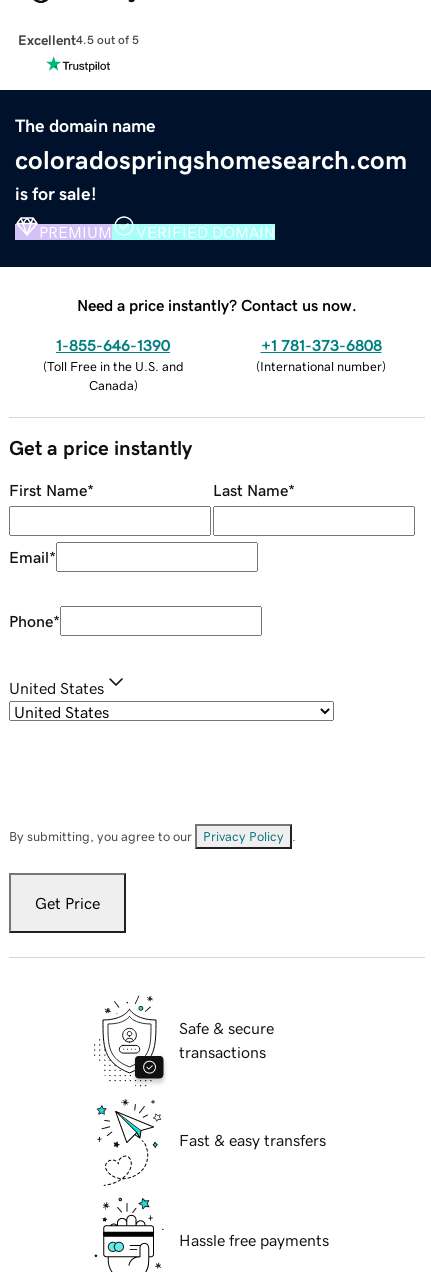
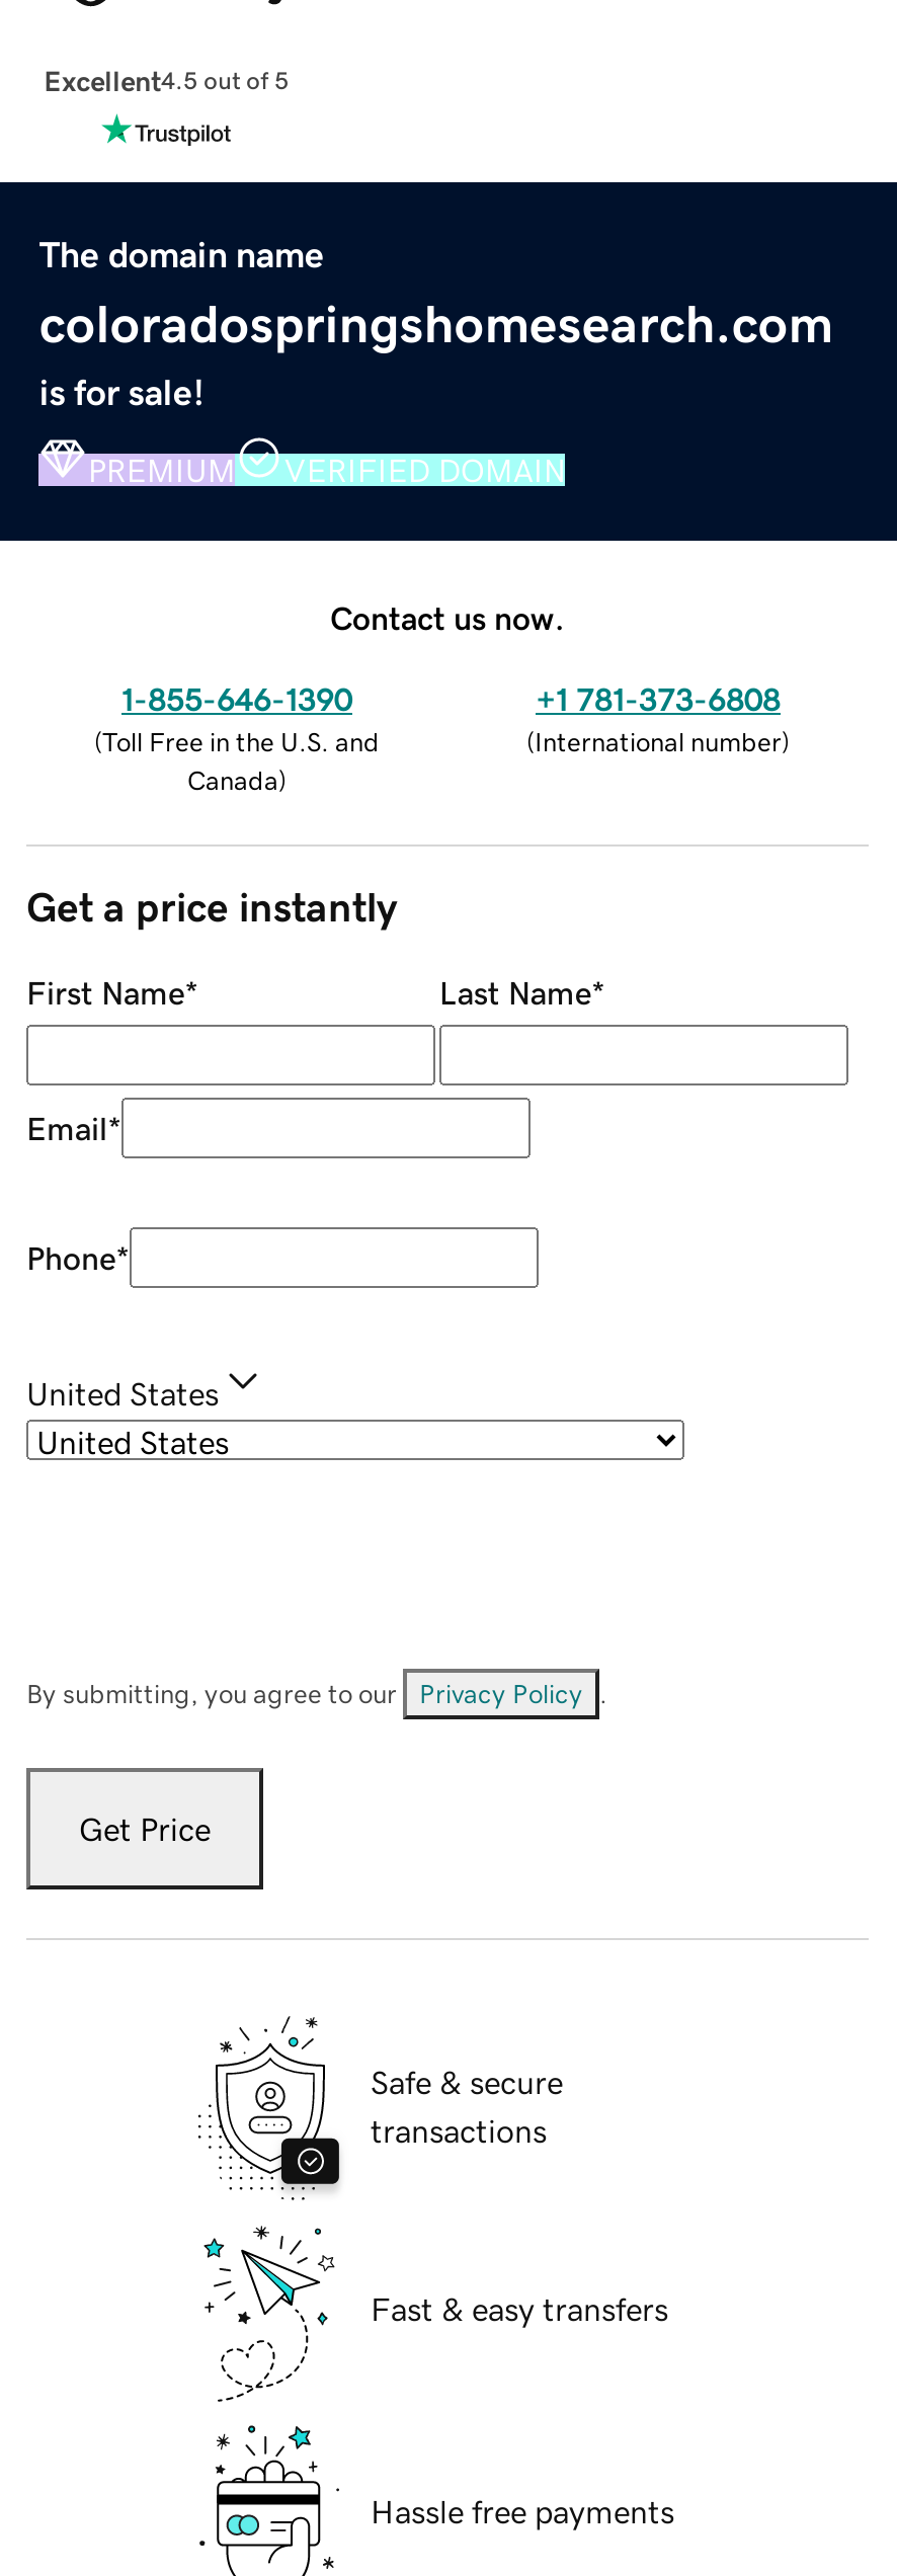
[77,297,357,313] Need a price instantly? Contact us now. -> [330,601,565,633] Contact us now.

